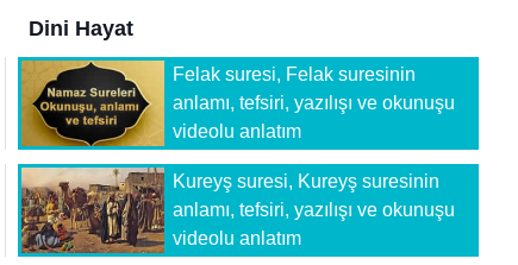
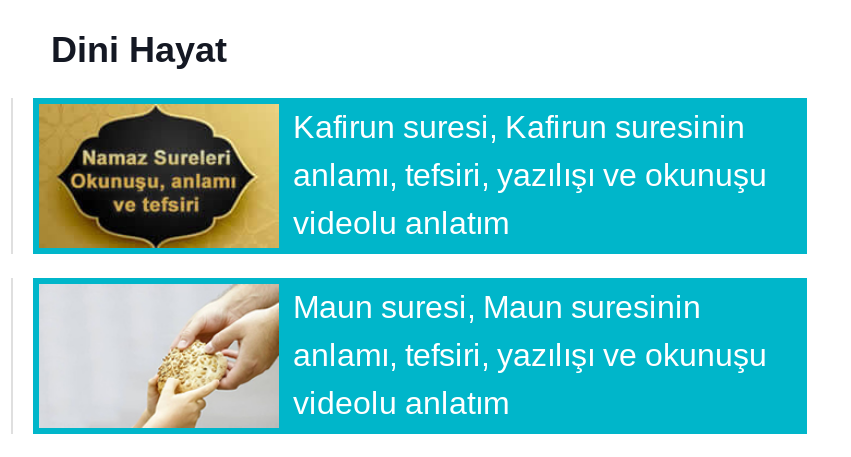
[173,65,416,85] Felak suresi, Felak suresinin -> [293,111,745,145] Kafirun suresi, Kafirun suresinin
[20,168,439,254] [image] | Kureyş suresi, Kureyş suresinin -> [37,284,701,430] [image] | Maun suresi, Maun suresinin

